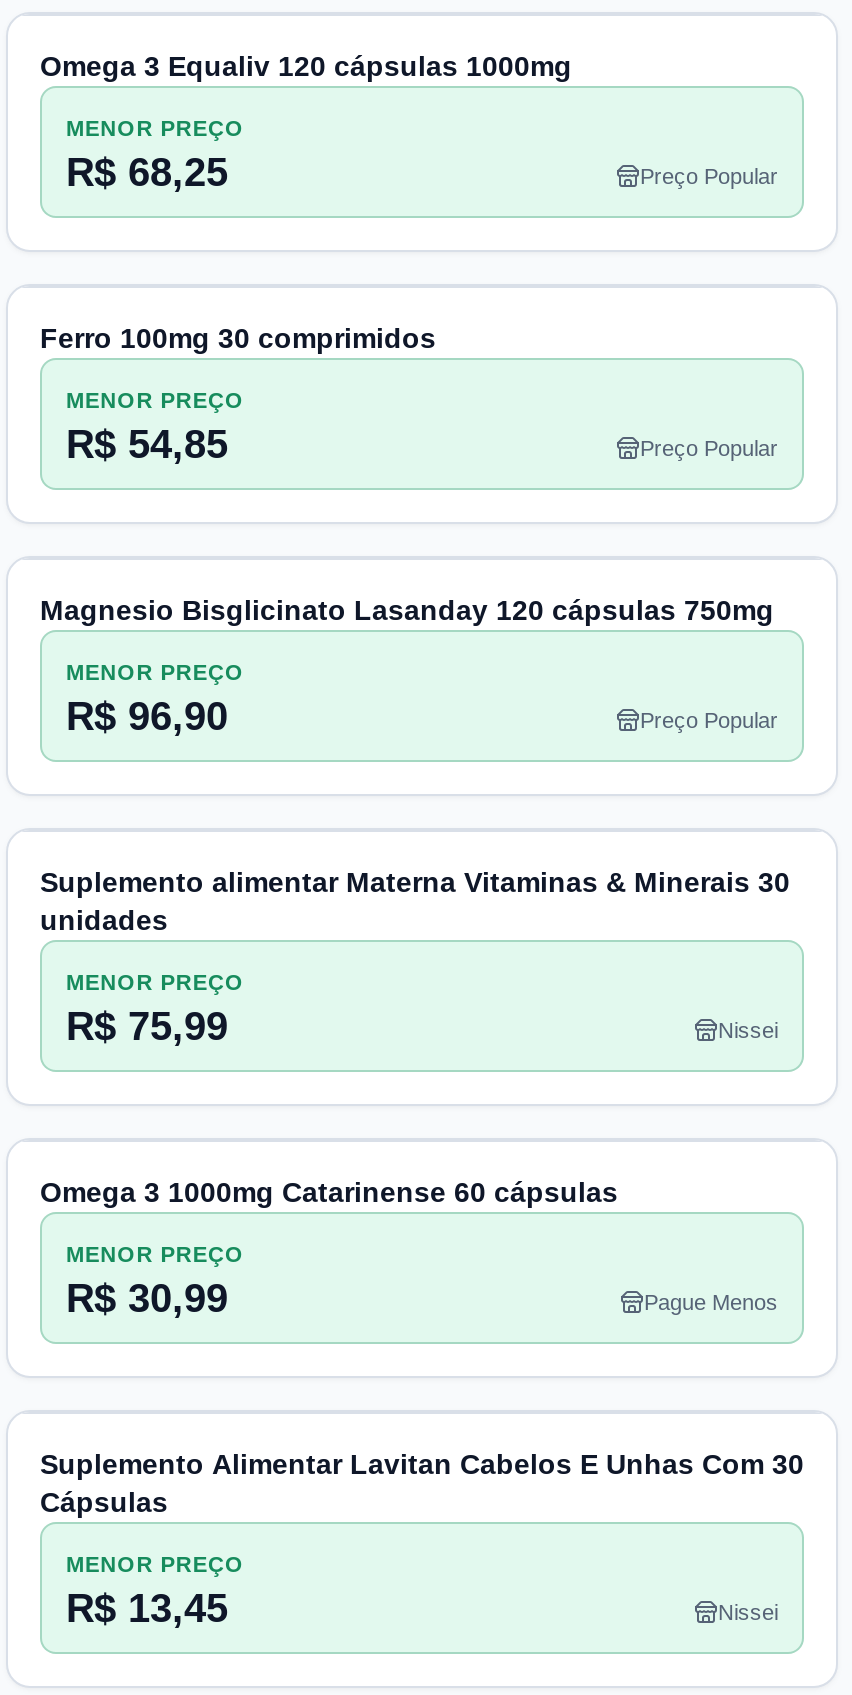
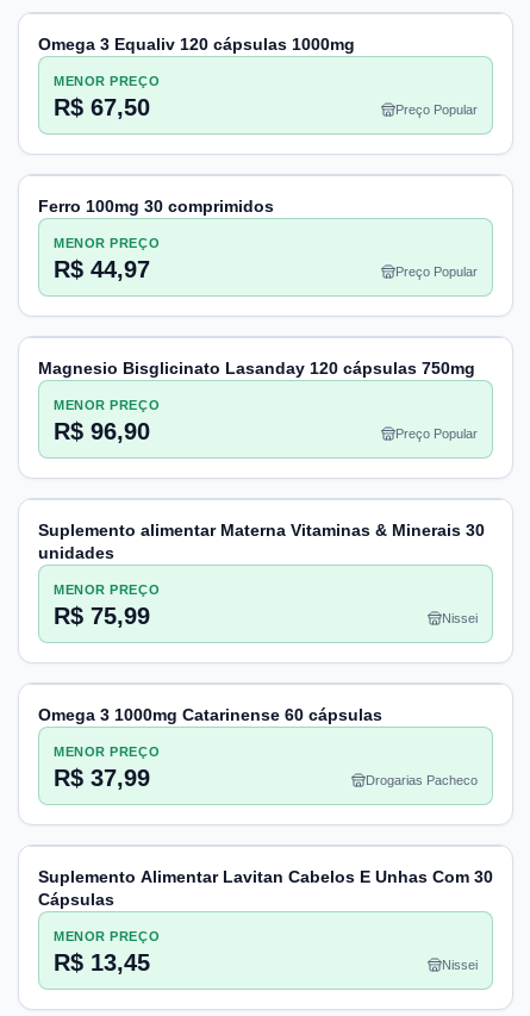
[66,150,228,194] R$ 68,25 -> [54,94,150,120] R$ 67,50
[66,422,228,466] R$ 54,85 -> [54,256,150,282] R$ 44,97
[66,1276,778,1320] R$ 30,99 | Pague Menos -> [54,765,478,791] R$ 37,99 | Drogarias Pacheco

